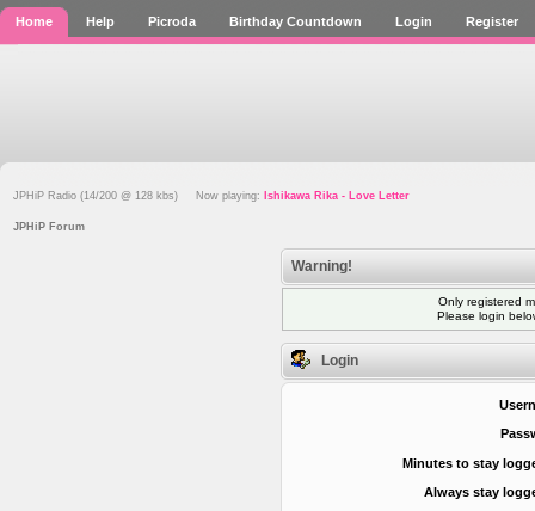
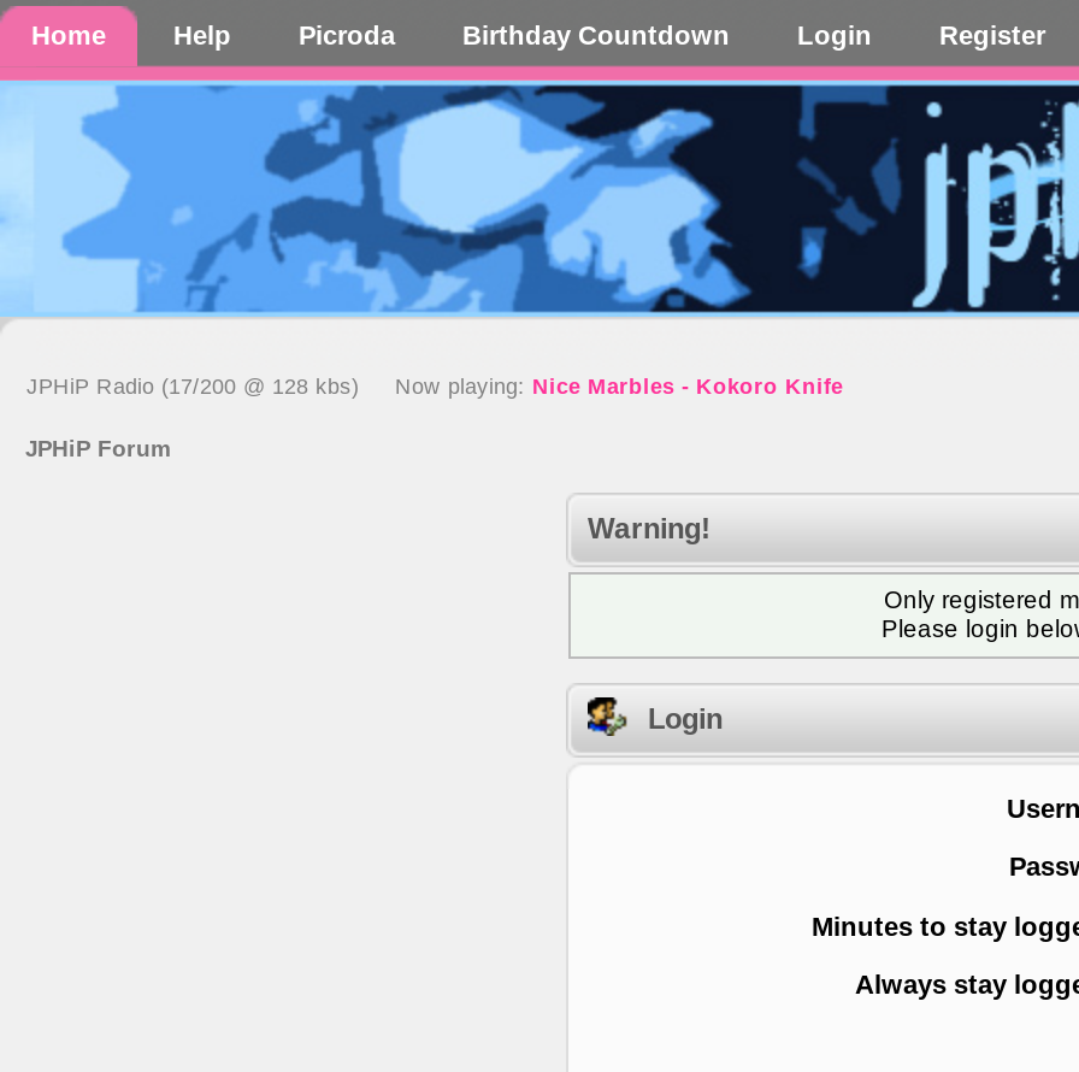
none -> [7,81,1072,317] [image]
[13,190,410,202] JPHiP Radio (14/200 @ 128 kbs) Now playing: Ishikawa Rika - Love Letter -> [26,375,843,399] JPHiP Radio (17/200 @ 128 kbs) Now playing: Nice Marbles - Kokoro Knife

